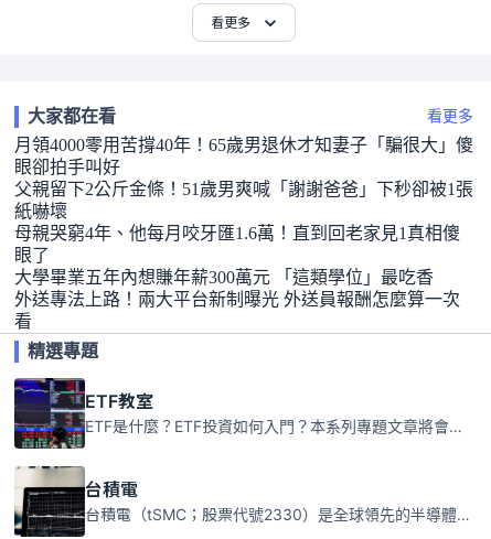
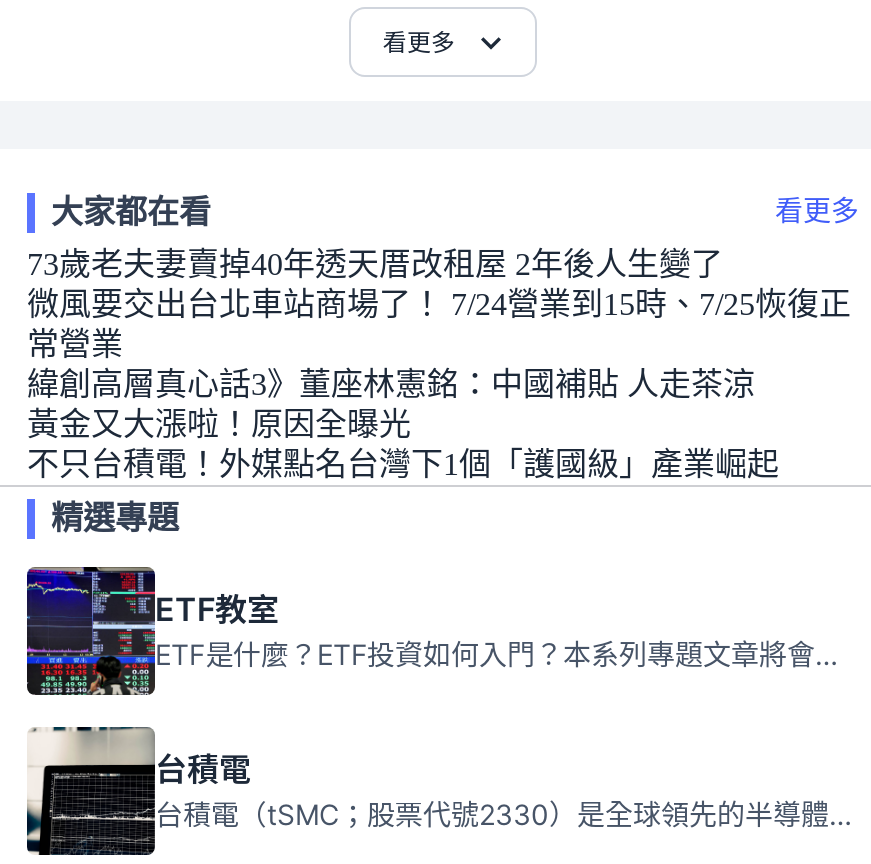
[14,136,473,331] 月領4000零用苦撐40年！65歲男退休才知妻子「騙很大」傻 | 眼卻拍手叫好 | 父親留下2公斤金條！51歲男爽喊「謝謝爸爸」下秒卻被1張 | 紙嚇壞 | 母親哭窮4年、他每月咬牙匯1.6萬！直到回老家見1真相傻 | 眼了 | 大學畢業五年內想賺年薪300萬元 「這類學位」最吃香 | 外送專法上路！兩大平台新制曝光 外送員報酬怎麼算一次 | 看 -> [27,247,851,481] 73歲老夫妻賣掉40年透天厝改租屋 2年後人生變了 | 微風要交出台北車站商場了！ 7/24營業到15時、7/25恢復正 | 常營業 | 緯創高層真心話3》董座林憲銘：中國補貼 人走茶涼 | 黃金又大漲啦！原因全曝光 | 不只台積電！外媒點名台灣下1個「護國級」產業崛起

